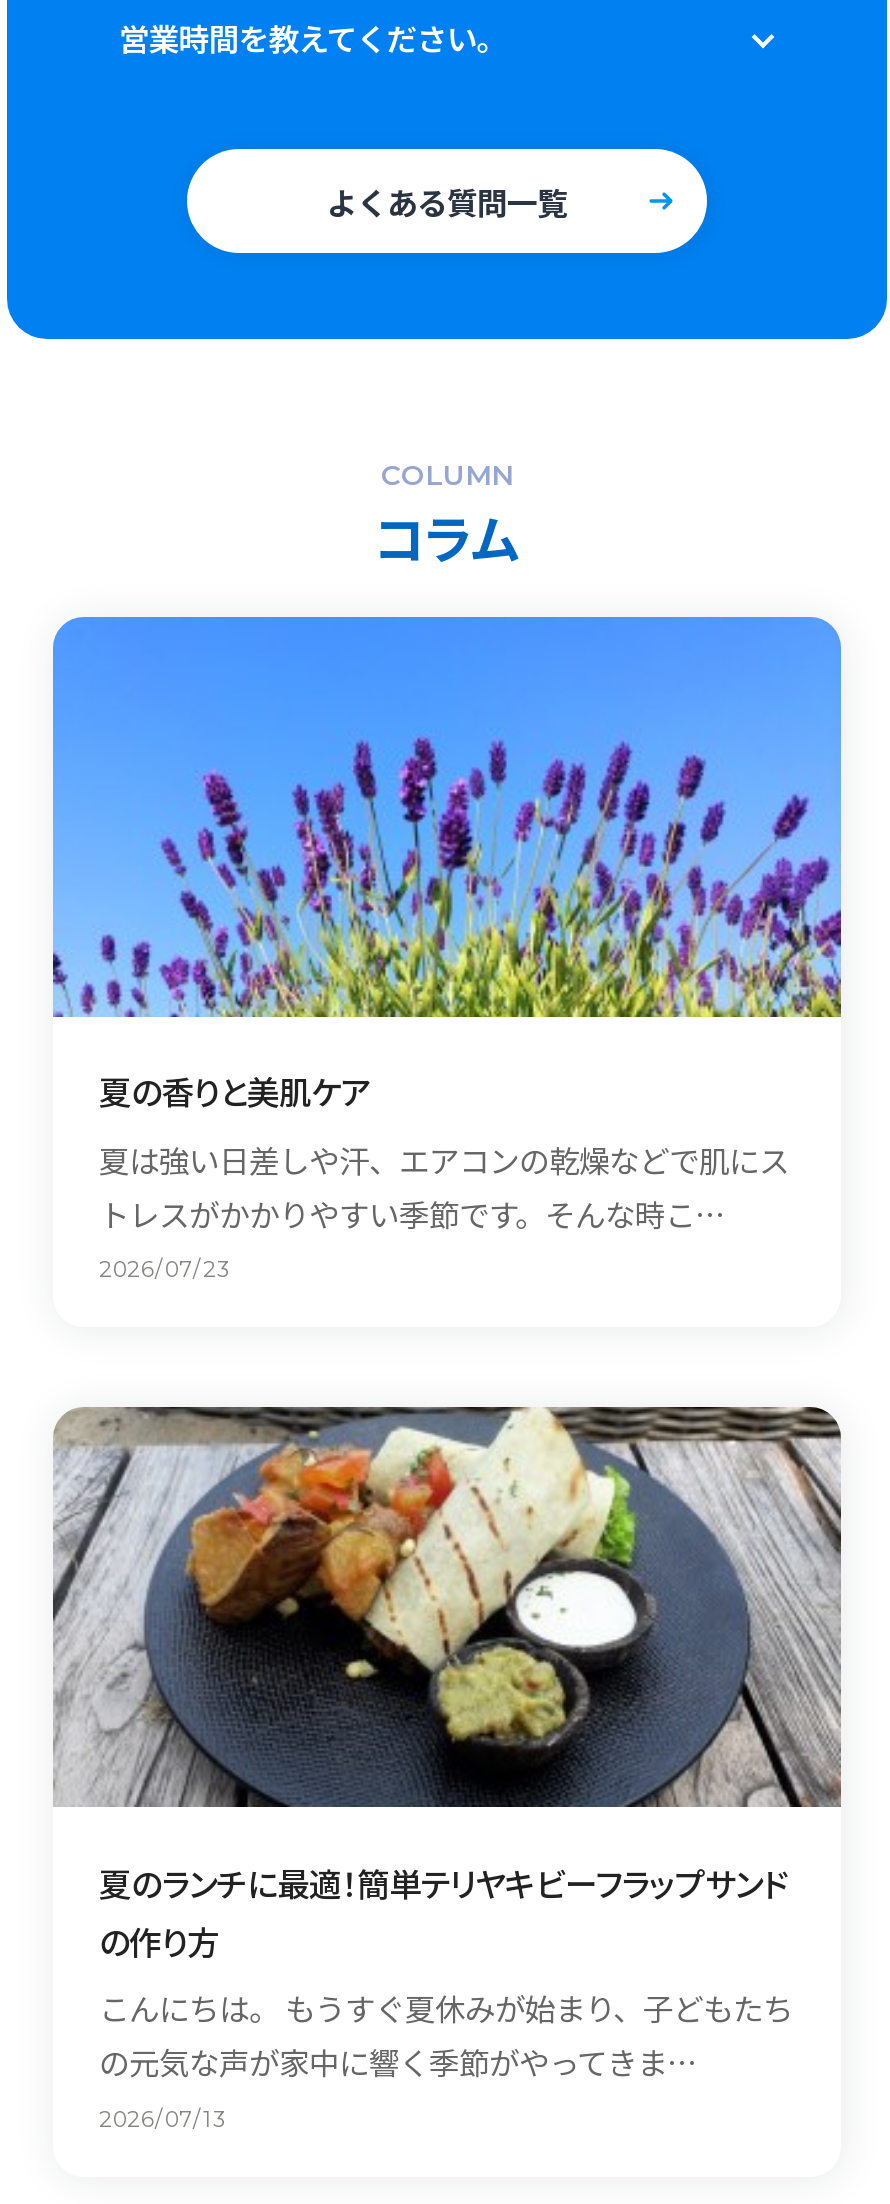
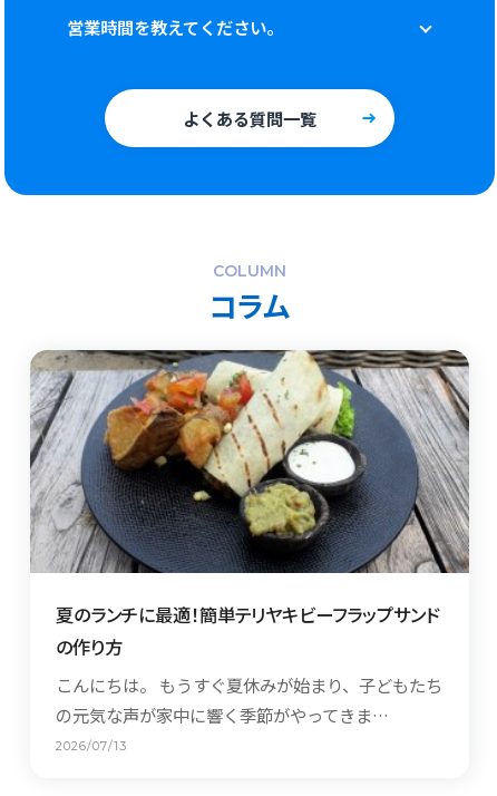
[51,615,843,1284] [image] | 夏の香りと美肌ケア | 夏は強い日差しや汗、エアコンの乾燥などで肌にス | トレスがかかりやすい季節です。そんな時こ… | 2026/07/23 -> none

